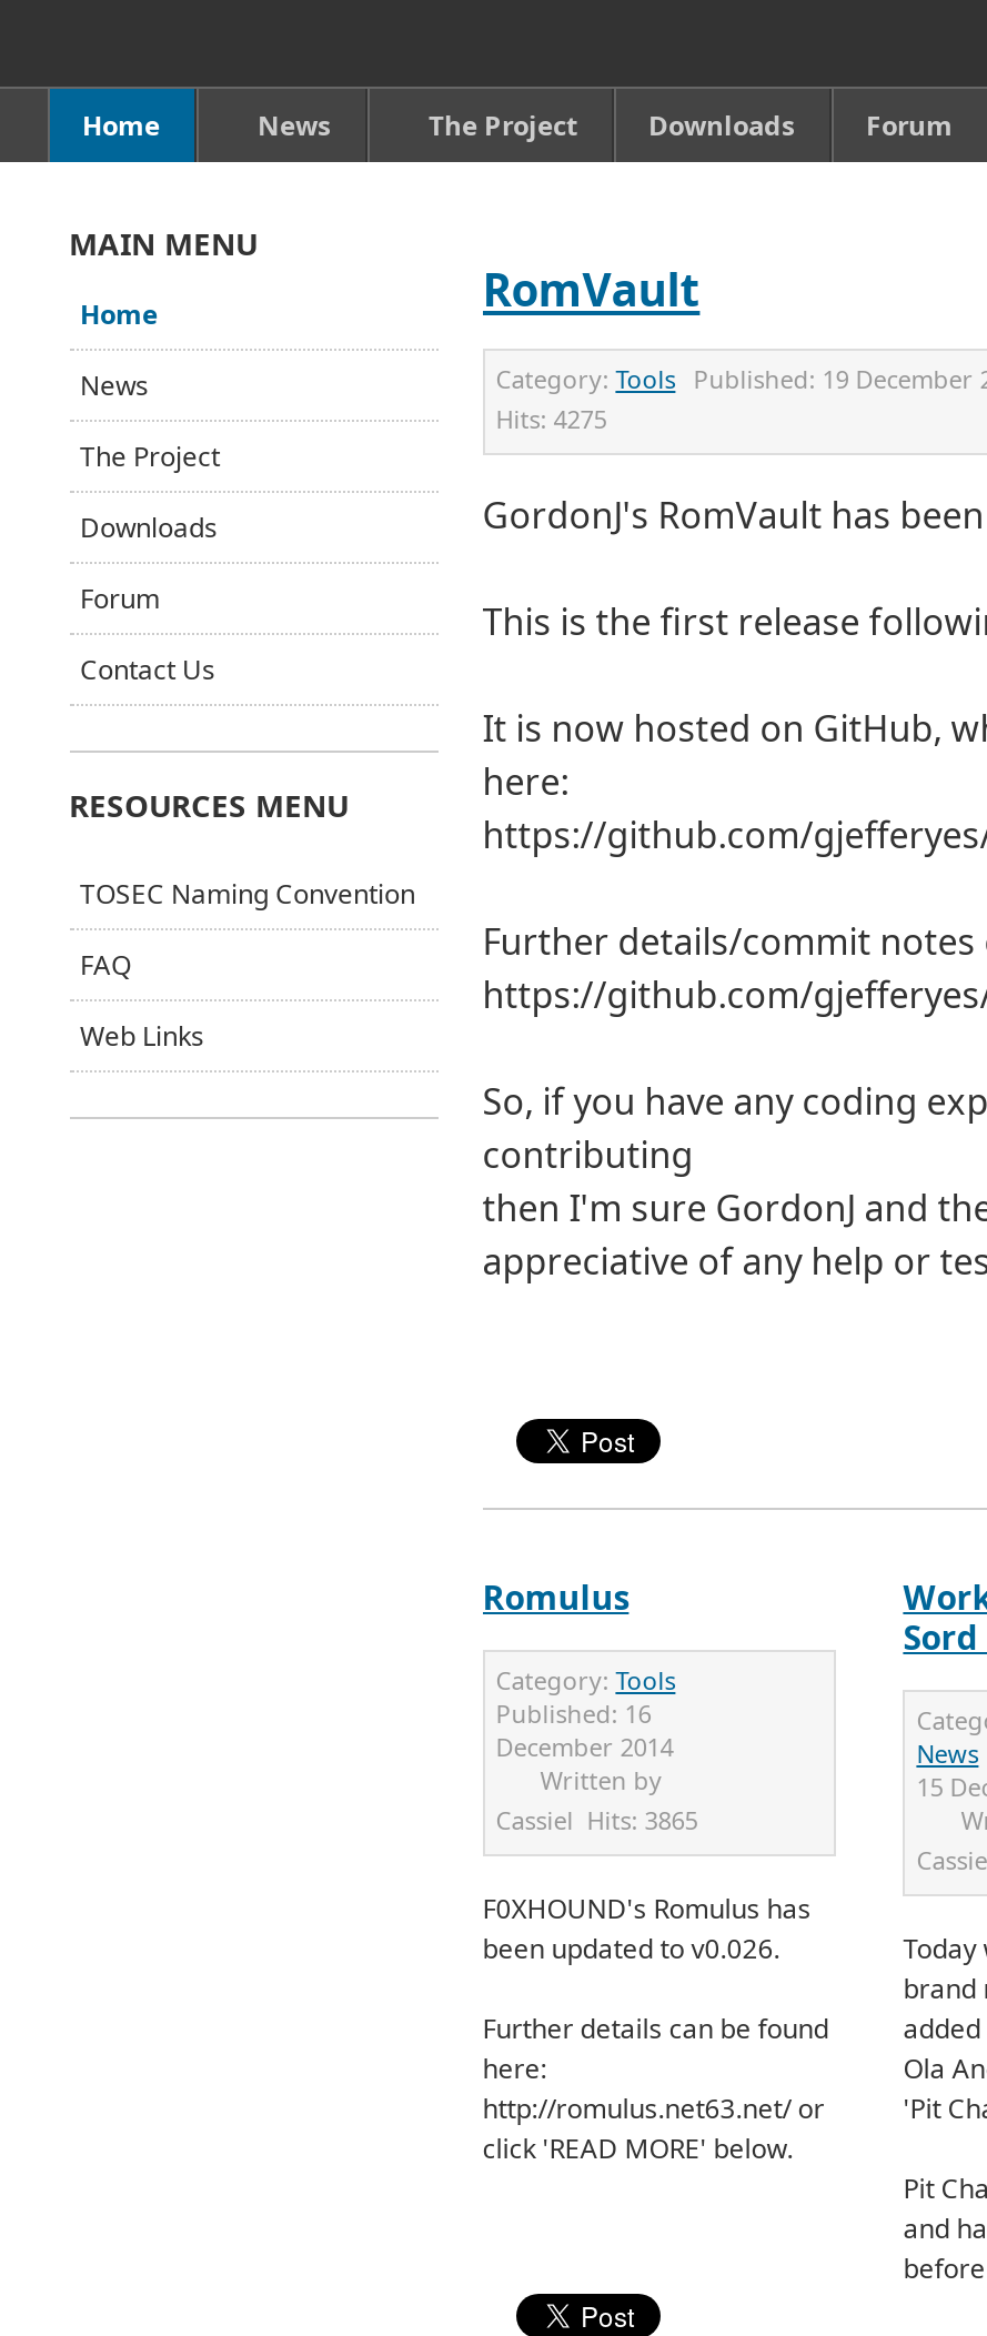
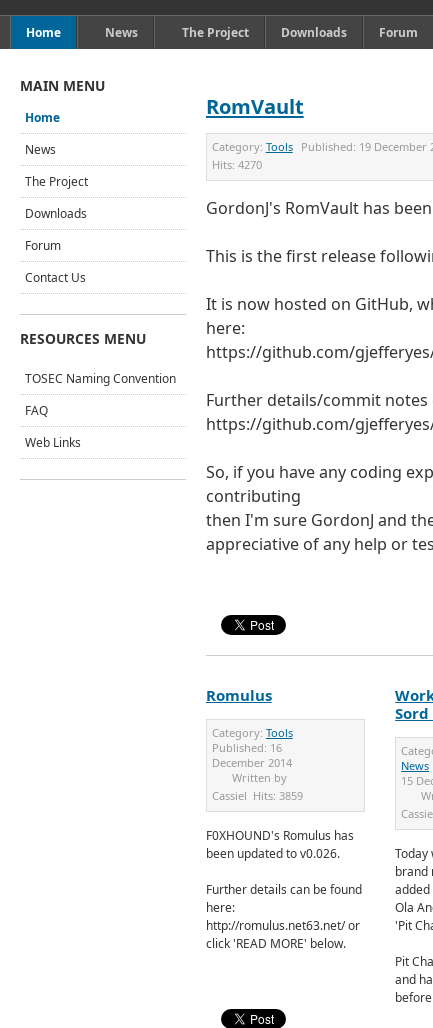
[496,402,607,435] Hits: 4275 -> [212,157,262,172] Hits: 4270
[496,1803,698,1836] Cassiel Hits: 3865 -> [212,788,303,803] Cassiel Hits: 3859

